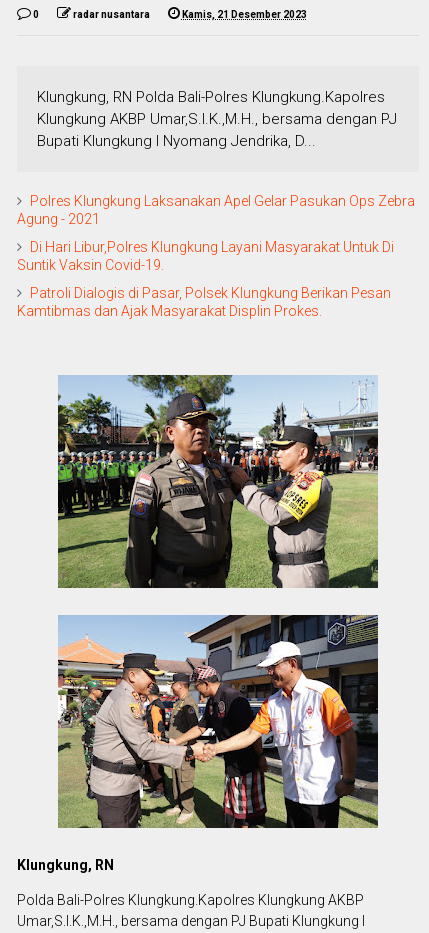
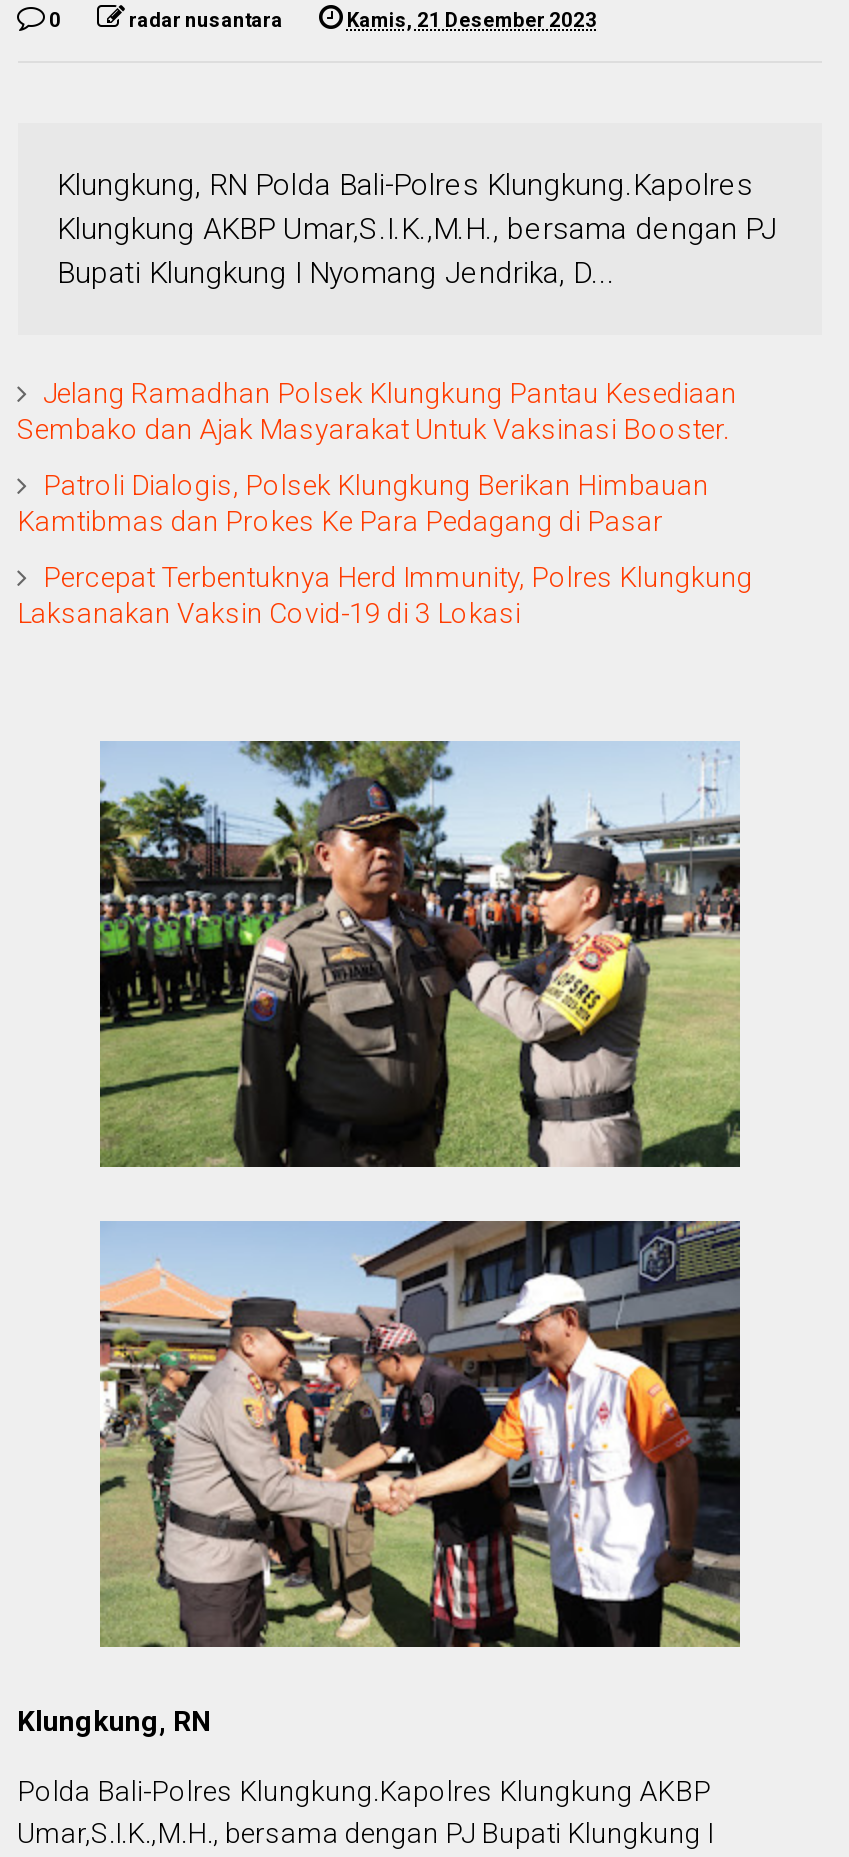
[16,193,414,227] Polres Klungkung Laksanakan Apel Gelar Pasukan Ops Zebra | Agung - 2021 -> [17,378,737,446] Jelang Ramadhan Polsek Klungkung Pantau Kesediaan | Sembako dan Ajak Masyarakat Untuk Vaksinasi Booster.
[16,239,393,273] Di Hari Libur,Polres Klungkung Layani Masyarakat Untuk Di | Suntik Vaksin Covid-19. -> [17,470,709,538] Patroli Dialogis, Polsek Klungkung Berikan Himbauan | Kamtibmas dan Prokes Ke Para Pedagang di Pasar
[16,285,390,319] Patroli Dialogis di Pasar, Polsek Klungkung Berikan Pesan | Kamtibmas dan Ajak Masyarakat Displin Prokes. -> [17,562,753,630] Percepat Terbentuknya Herd Immunity, Polres Klungkung | Laksanakan Vaksin Covid-19 di 3 Lokasi

